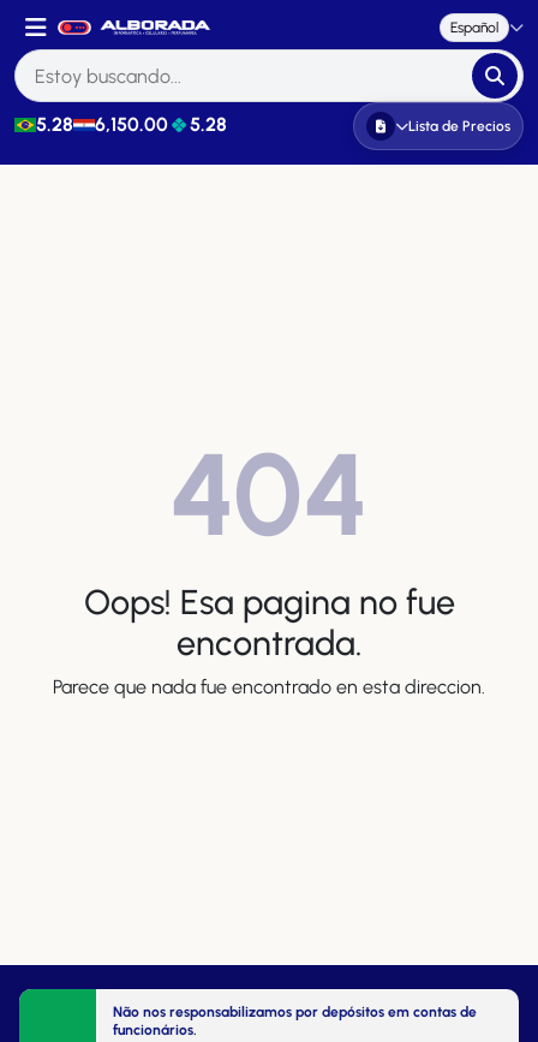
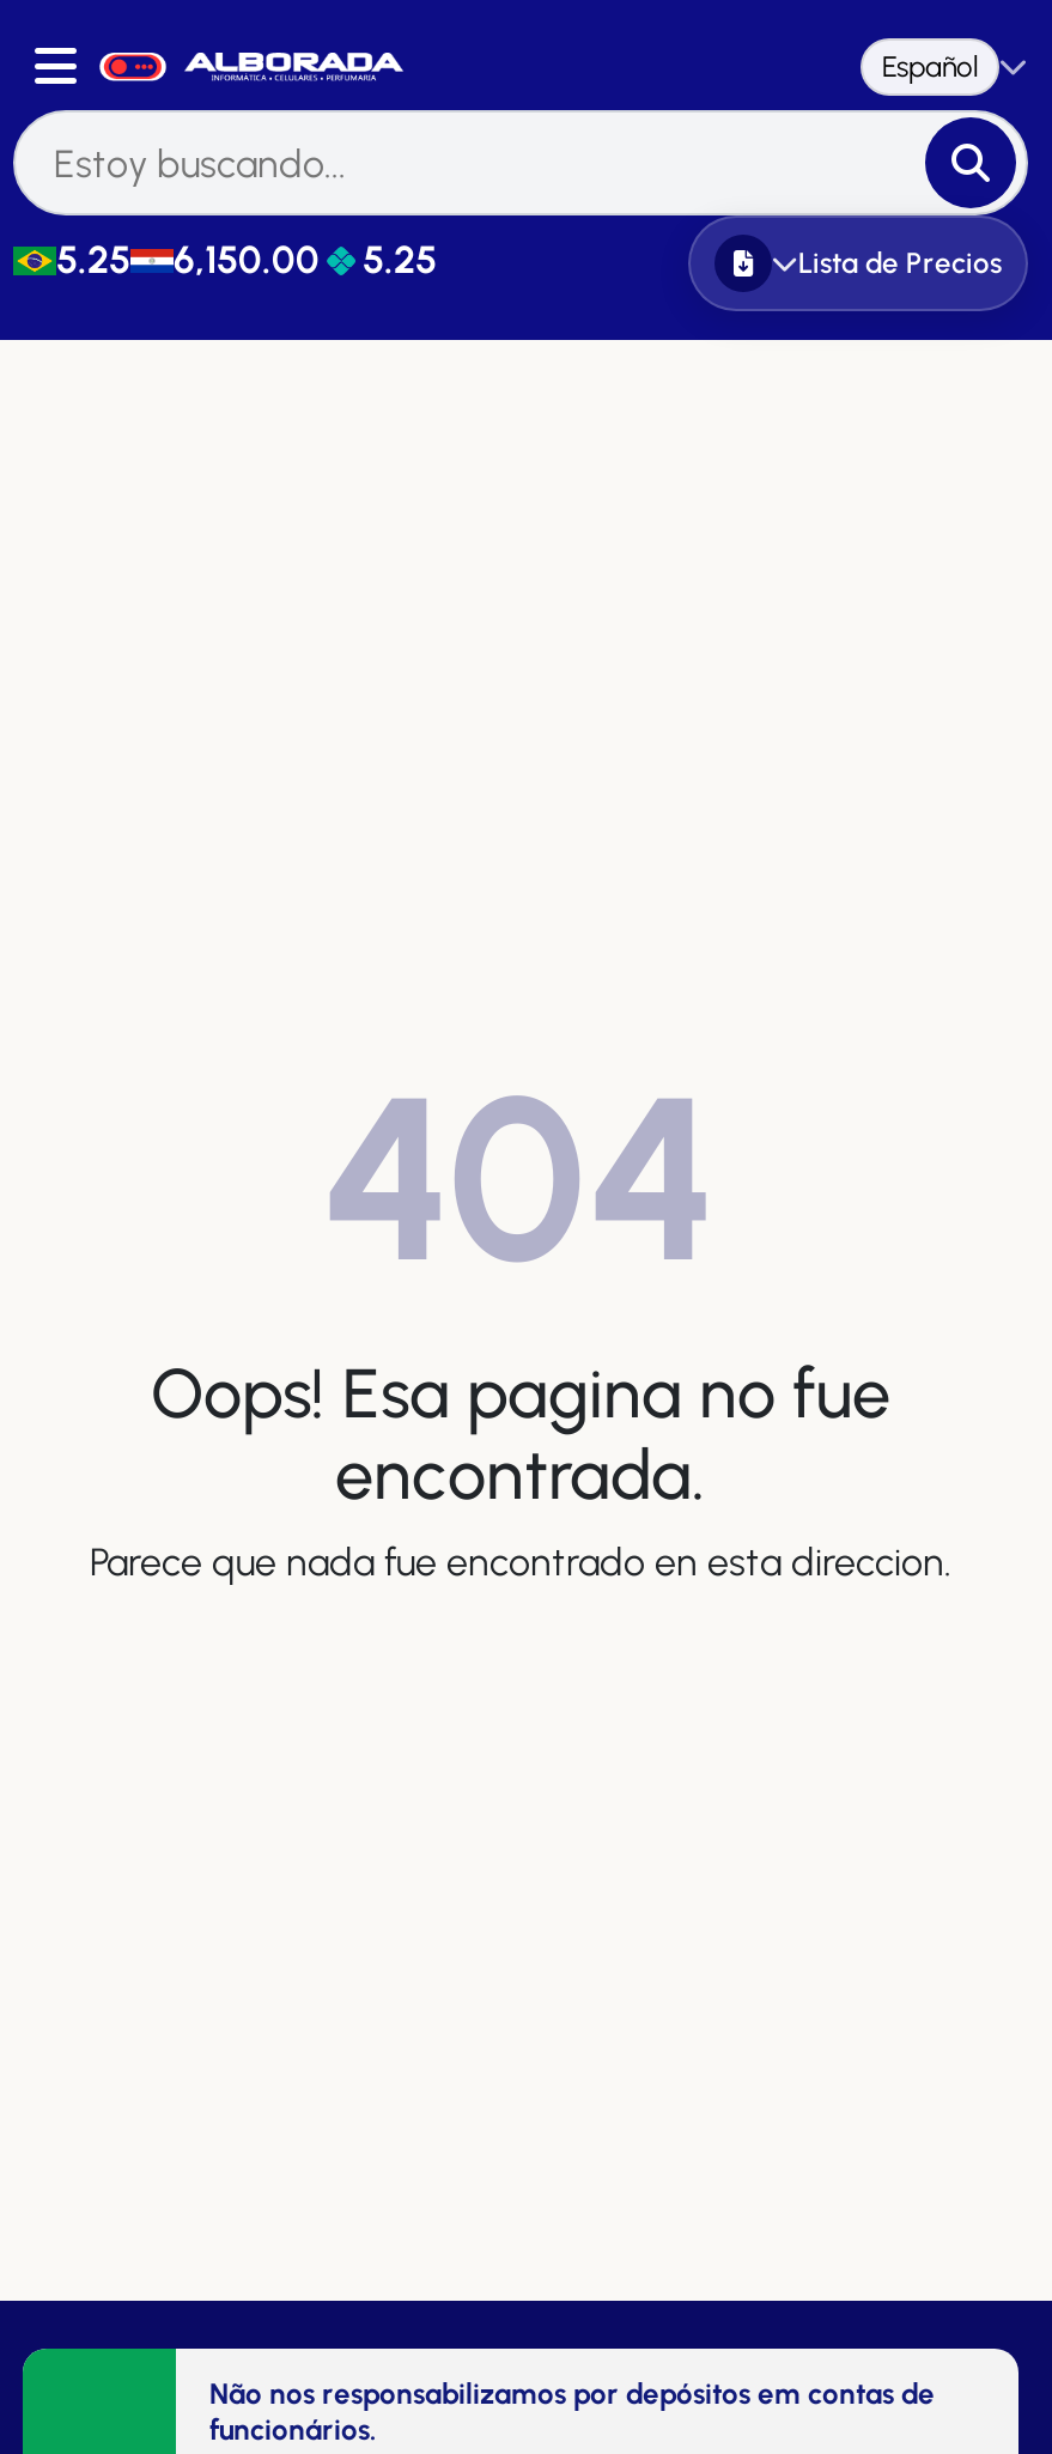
[36,113,73,136] 5.28 -> [56,237,130,283] 5.25
[190,113,227,136] 5.28 -> [363,237,437,283] 5.25

